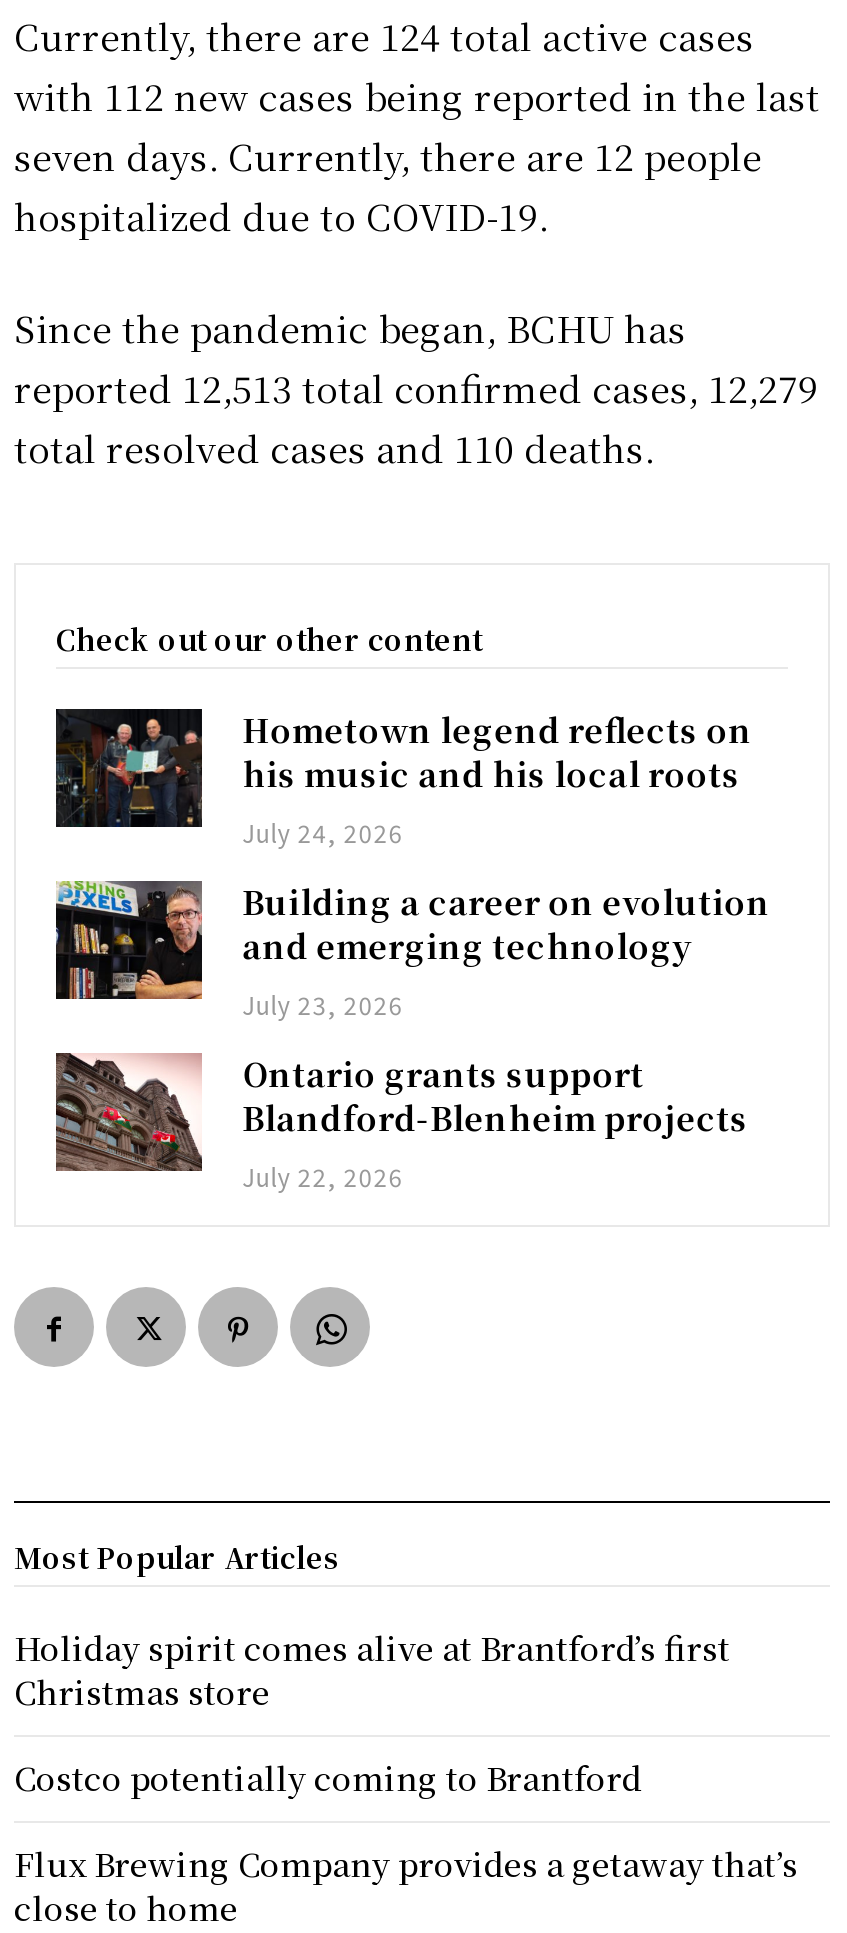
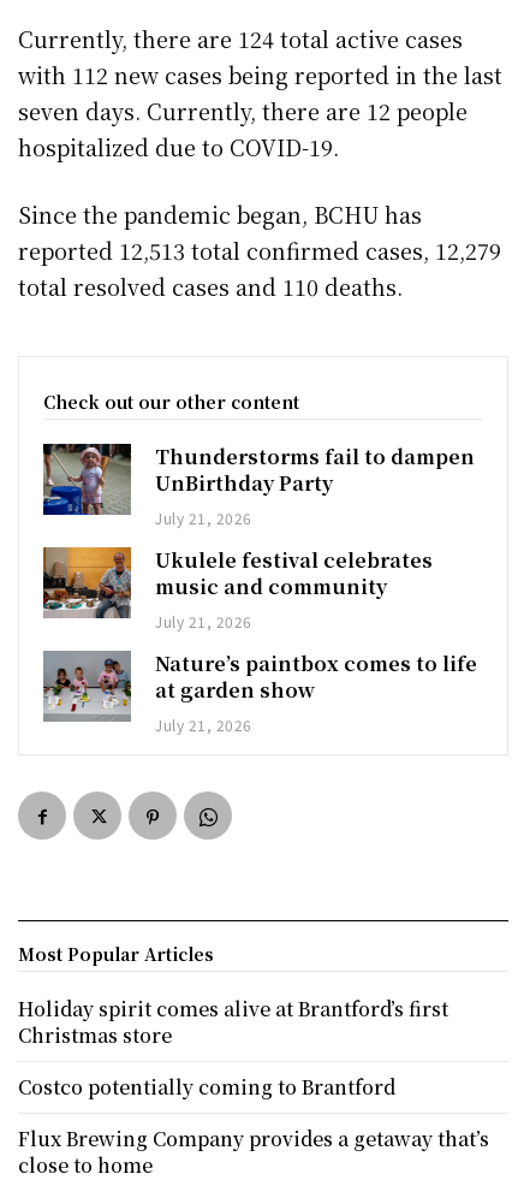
[54,707,752,849] [image] | Hometown legend reflects on | his music and his local roots | July 24, 2026 -> [42,443,475,528] [image] | Thunderstorms fail to dampen | UnBirthday Party | July 21, 2026
[54,879,770,1021] [image] | Building a career on evolution | and emerging technology | July 23, 2026 -> [42,546,433,632] [image] | Ukulele festival celebrates | music and community | July 21, 2026
[54,1051,748,1193] [image] | Ontario grants support | Blandford-Blenheim projects | July 22, 2026 -> [42,650,477,735] [image] | Nature’s paintbox comes to life | at garden show | July 21, 2026

